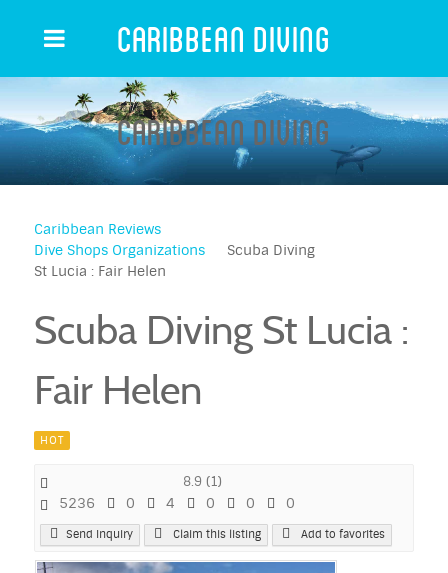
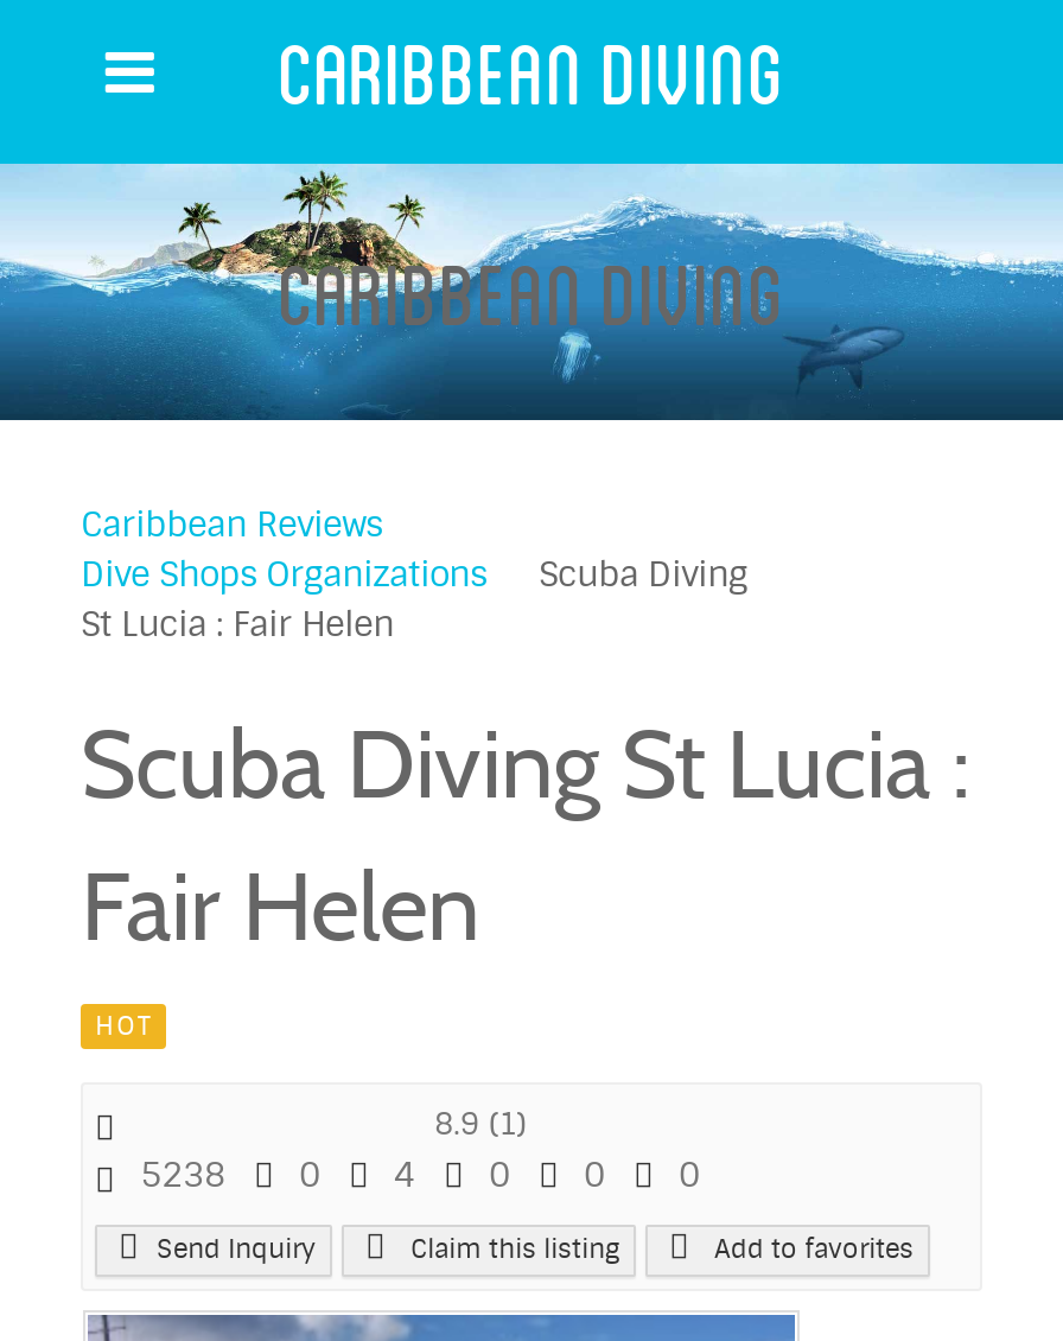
[59,494,295,513] 5236 0 4 0 0 0 -> [140,1153,700,1198] 5238 0 4 0 0 0

